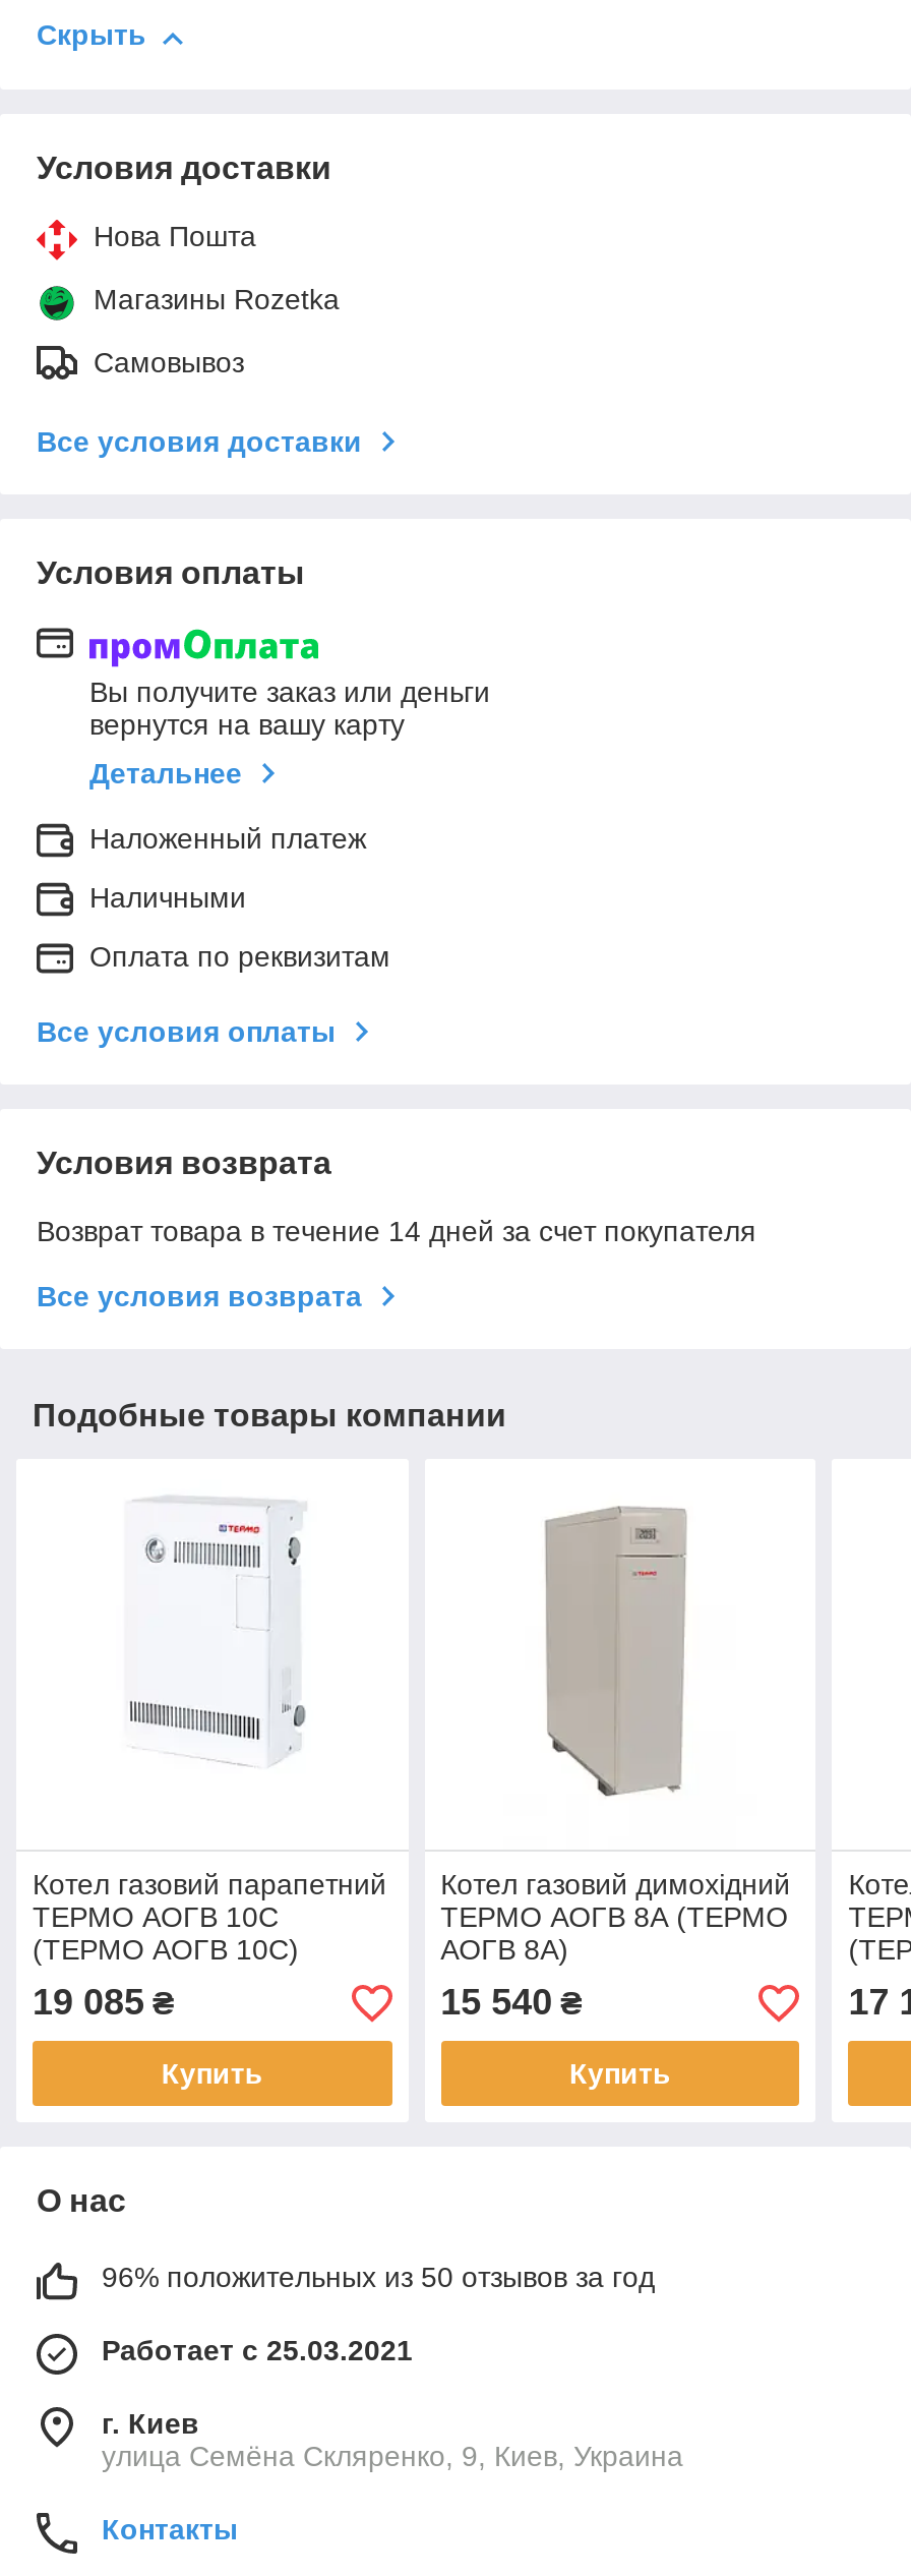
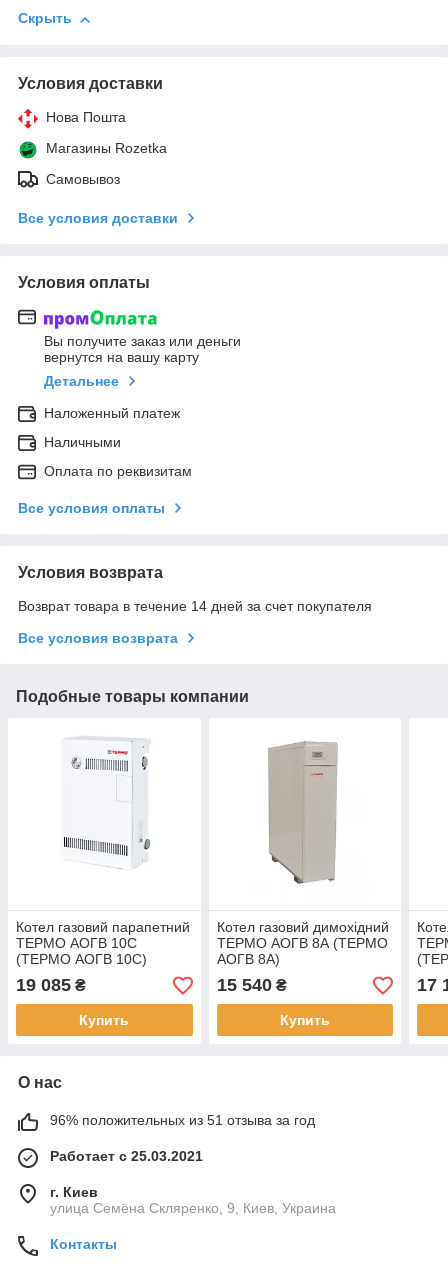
[102,2261,655,2294] 96% положительных из 50 отзывов за год -> [50,1112,315,1128] 96% положительных из 51 отзыва за год

